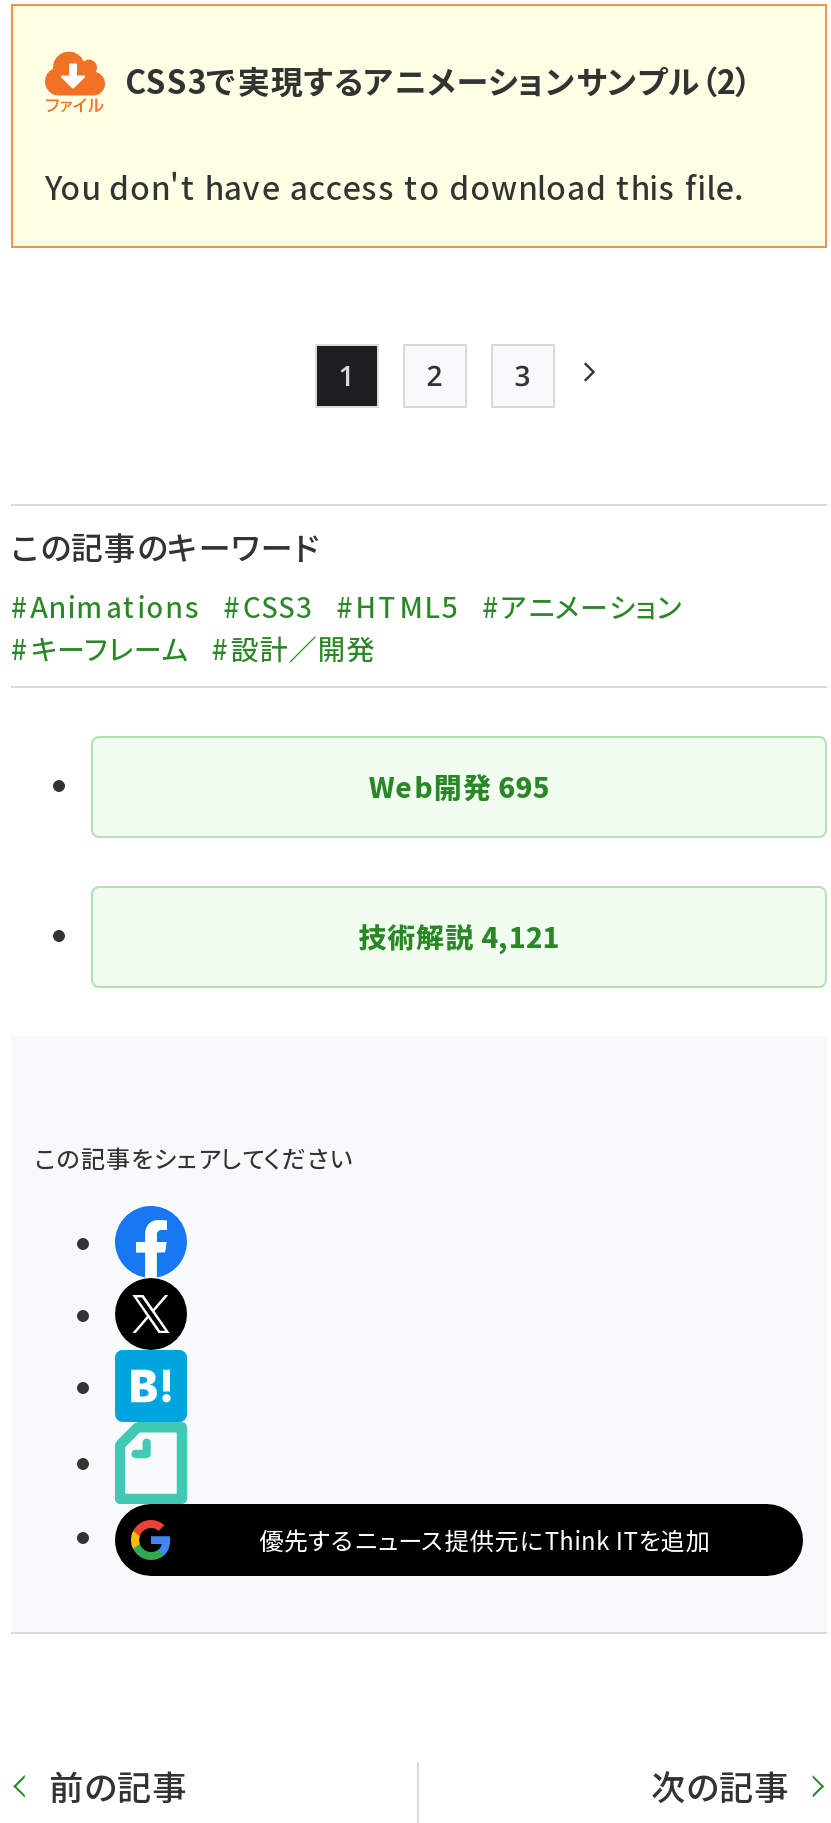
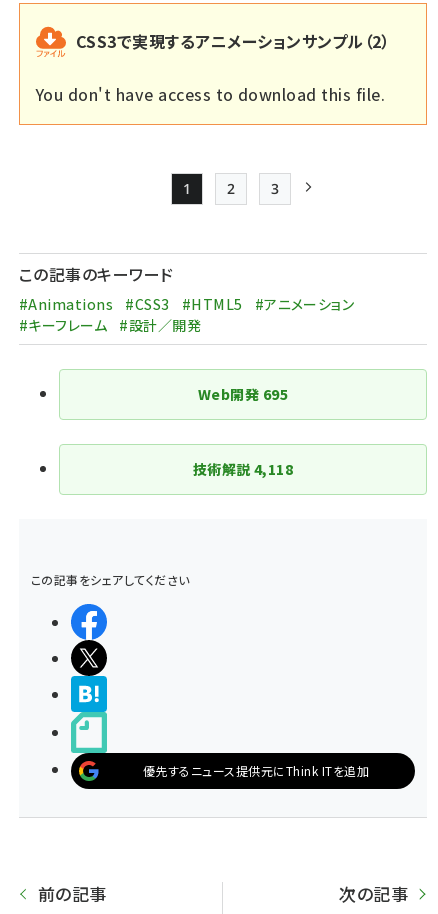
[358,916,560,956] 技術解説4,121 -> [193,459,293,479] 技術解説4,118

